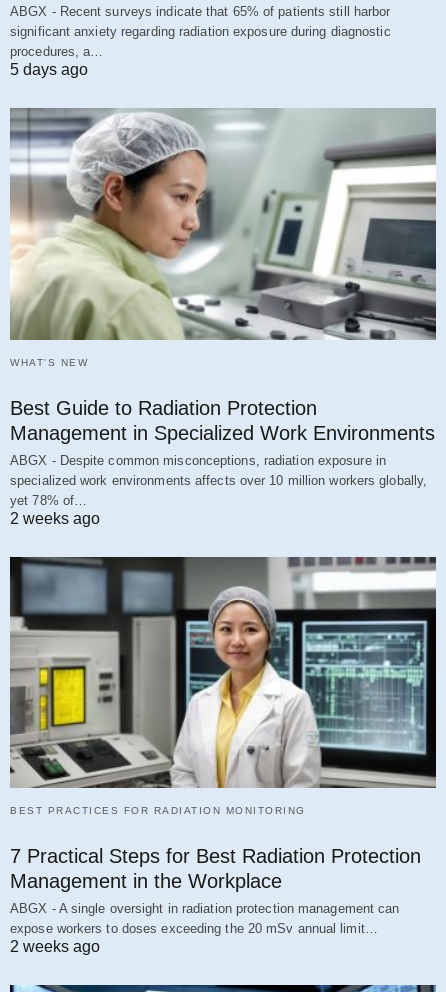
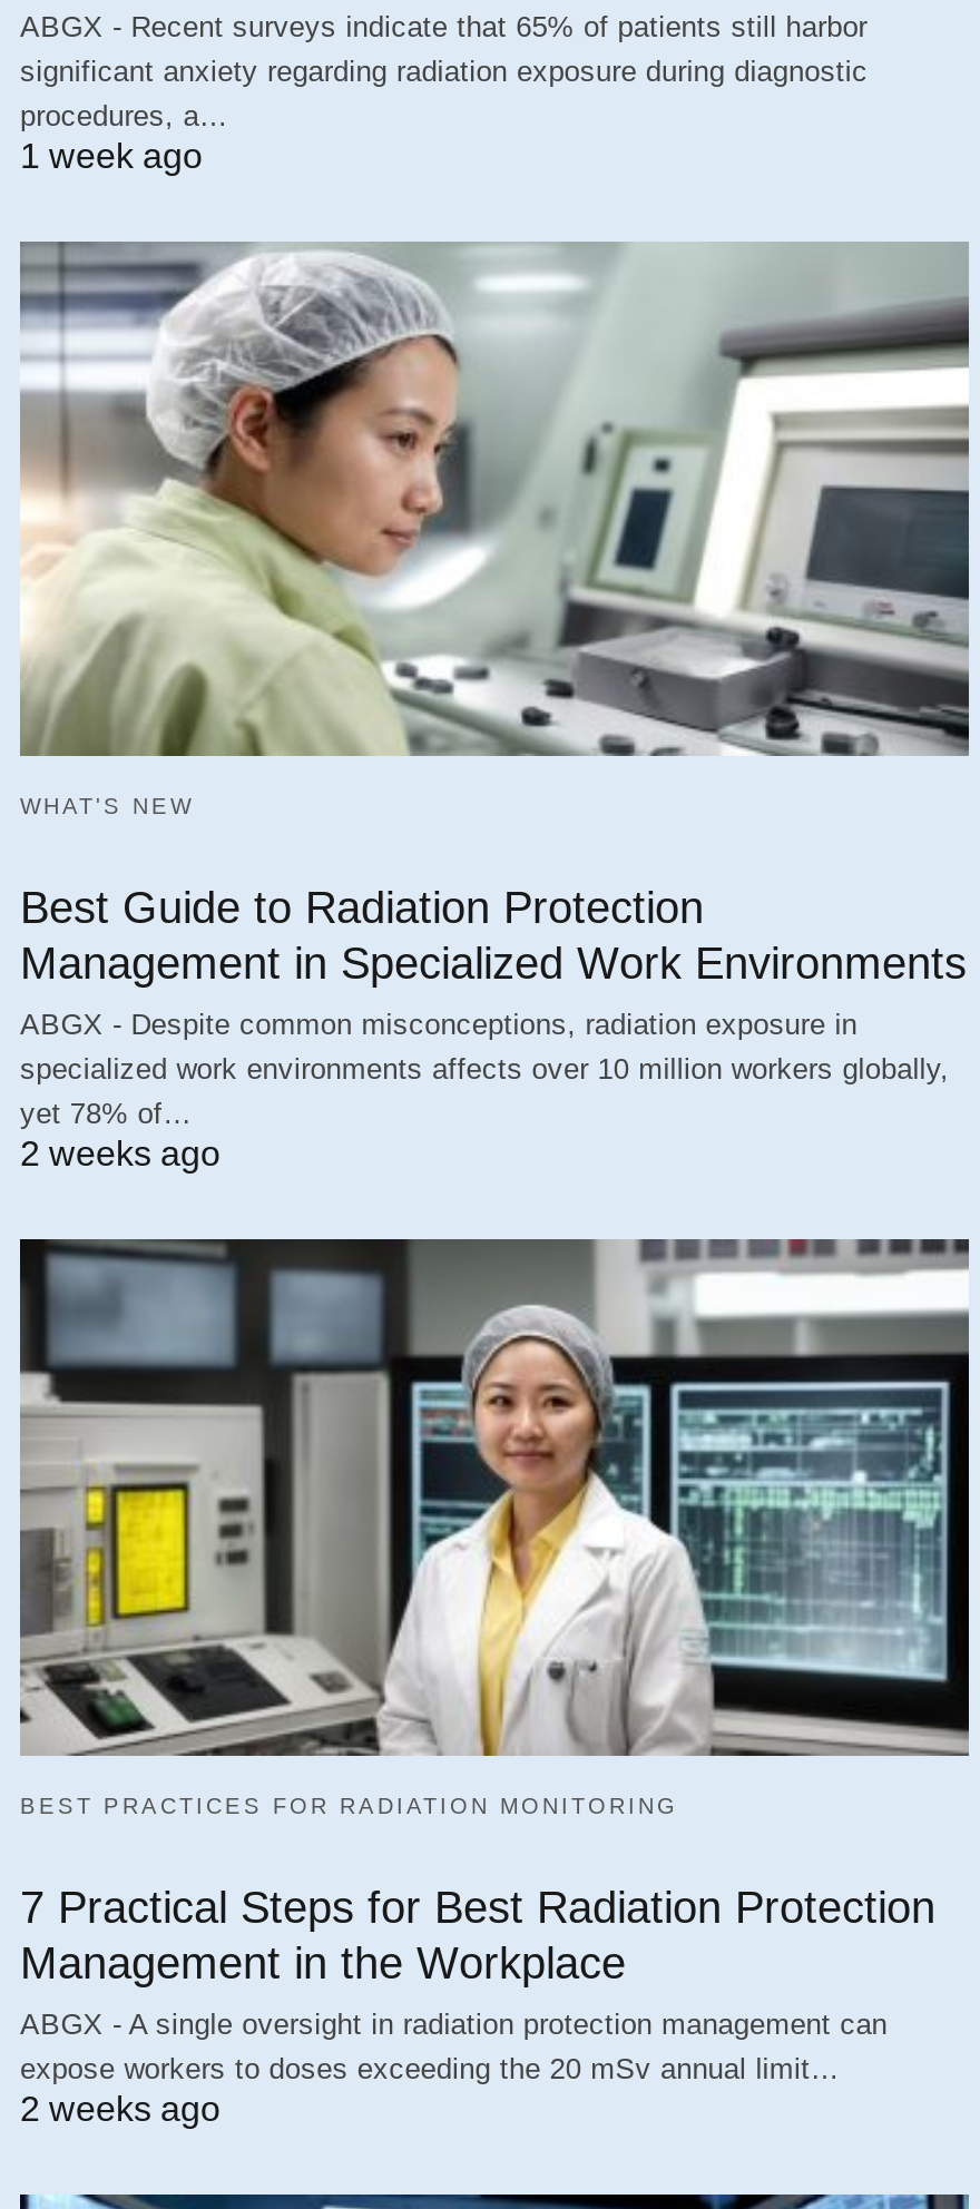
[10,61,88,78] 5 days ago -> [20,136,203,174] 1 week ago

